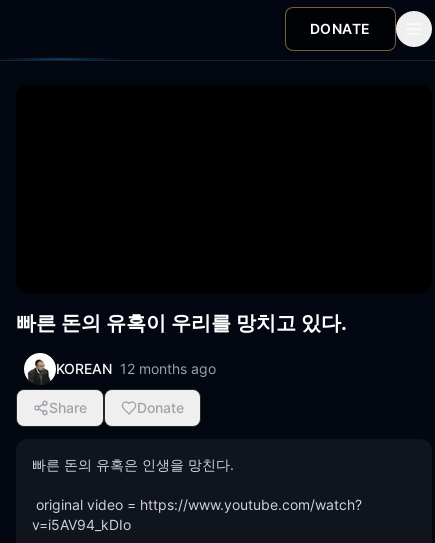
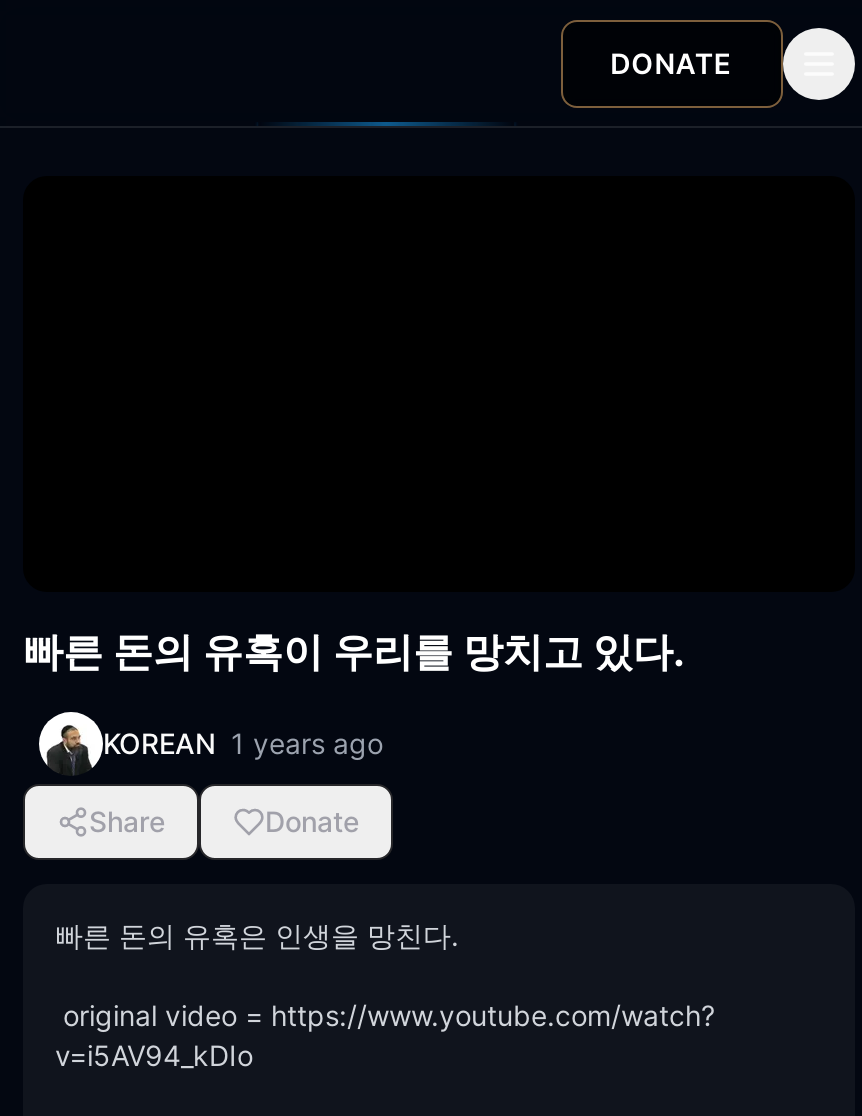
[56,360,216,377] KOREAN 12 months ago -> [103,726,383,760] KOREAN 1 years ago

